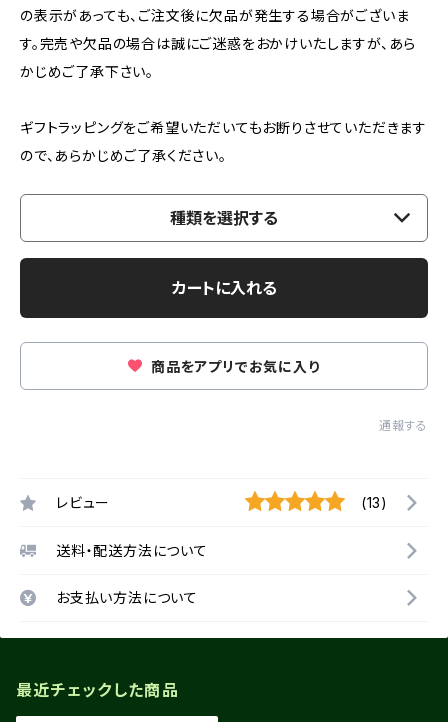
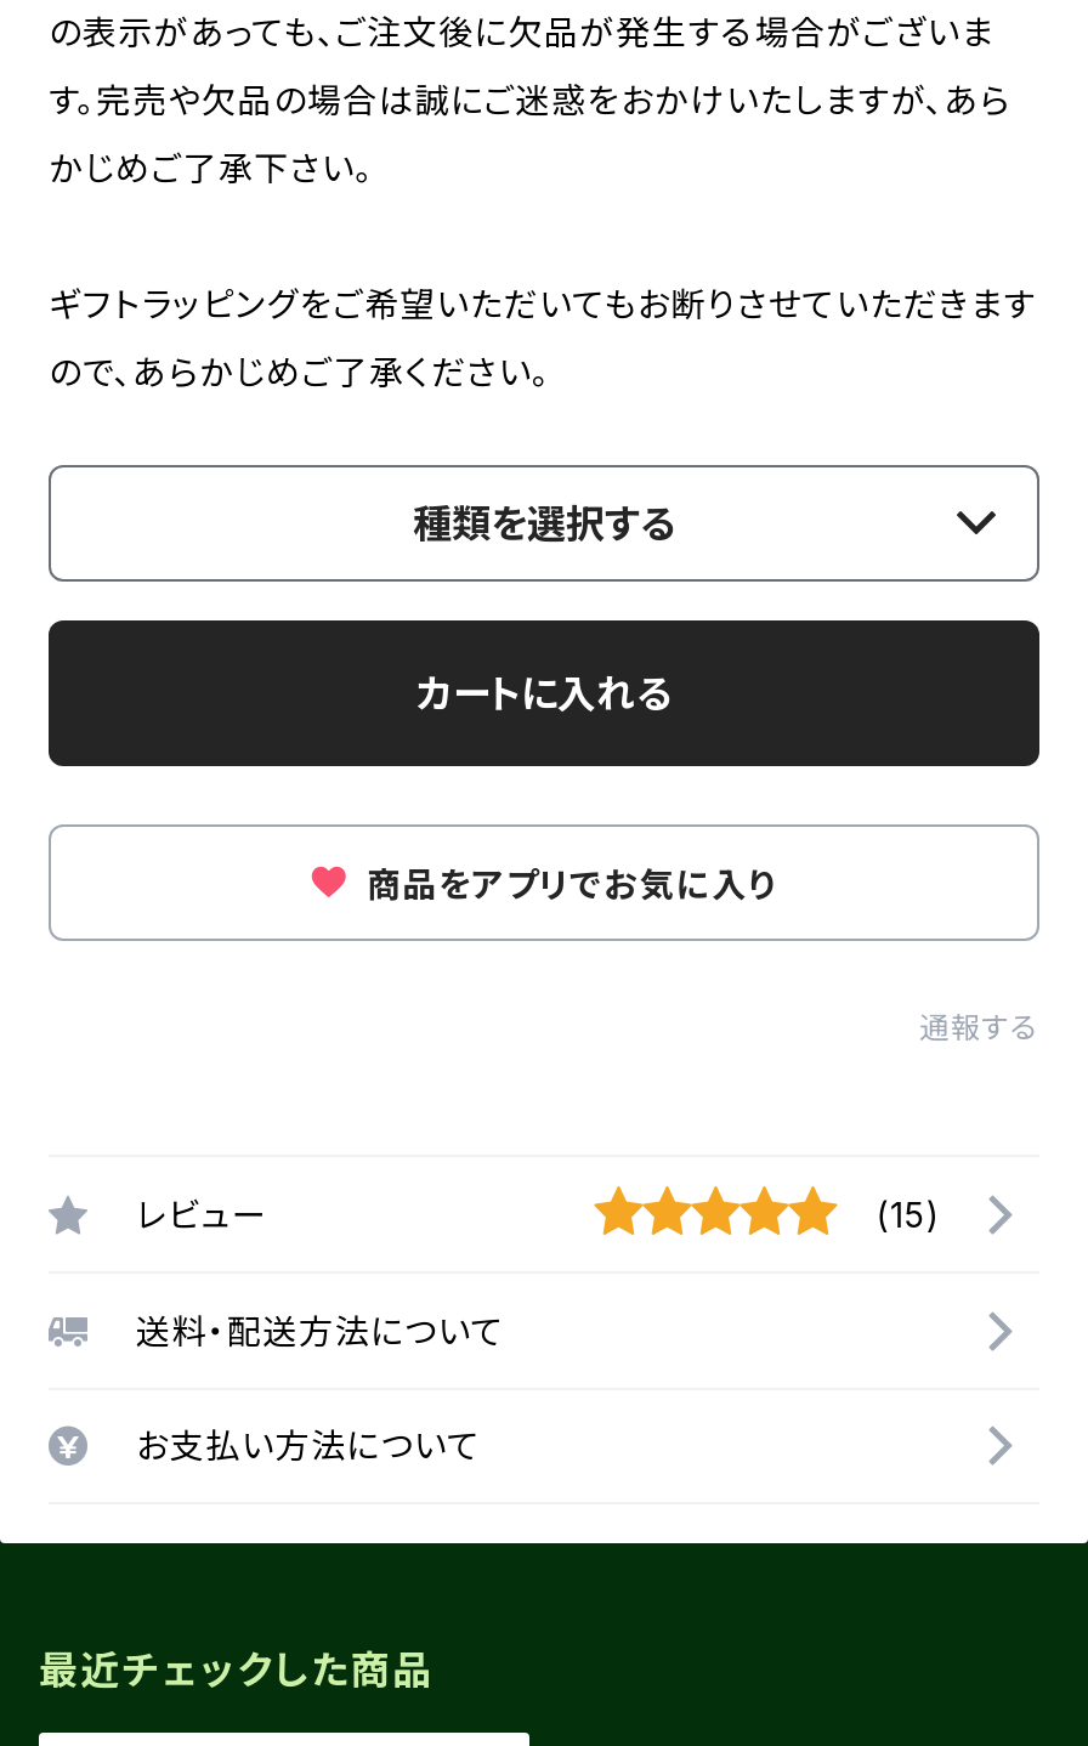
[361,493,388,510] (13) -> [876,1192,942,1234] (15)

